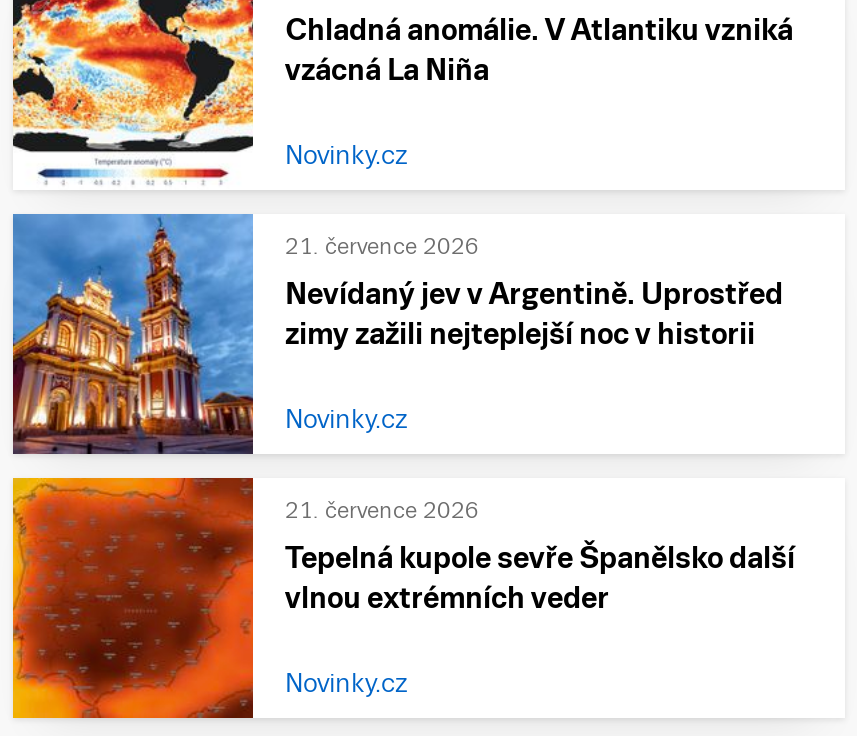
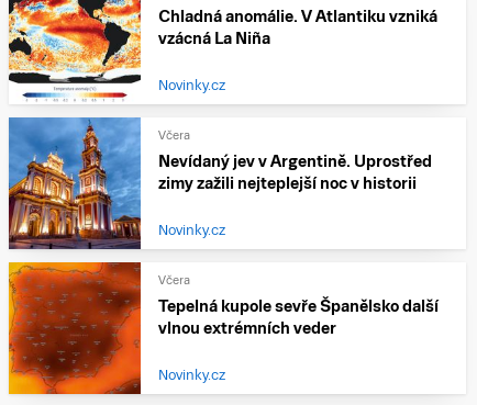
[285,234,479,258] 21. července 2026 -> [158,128,190,142] Včera
[285,498,479,522] 21. července 2026 -> [158,273,190,286] Včera

